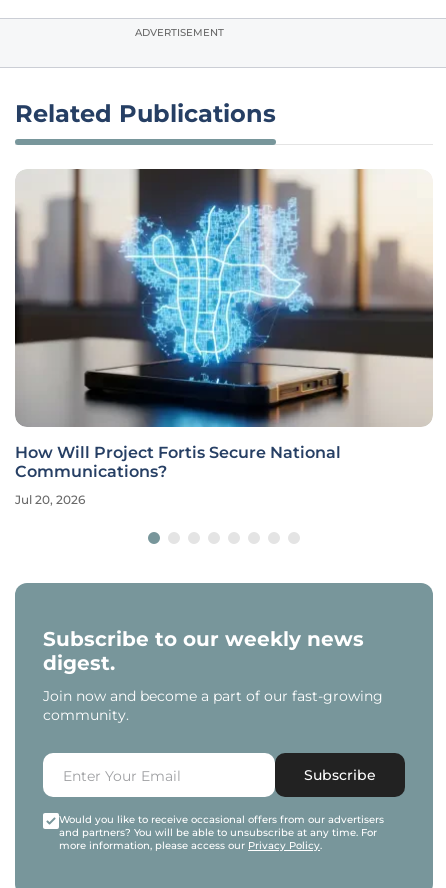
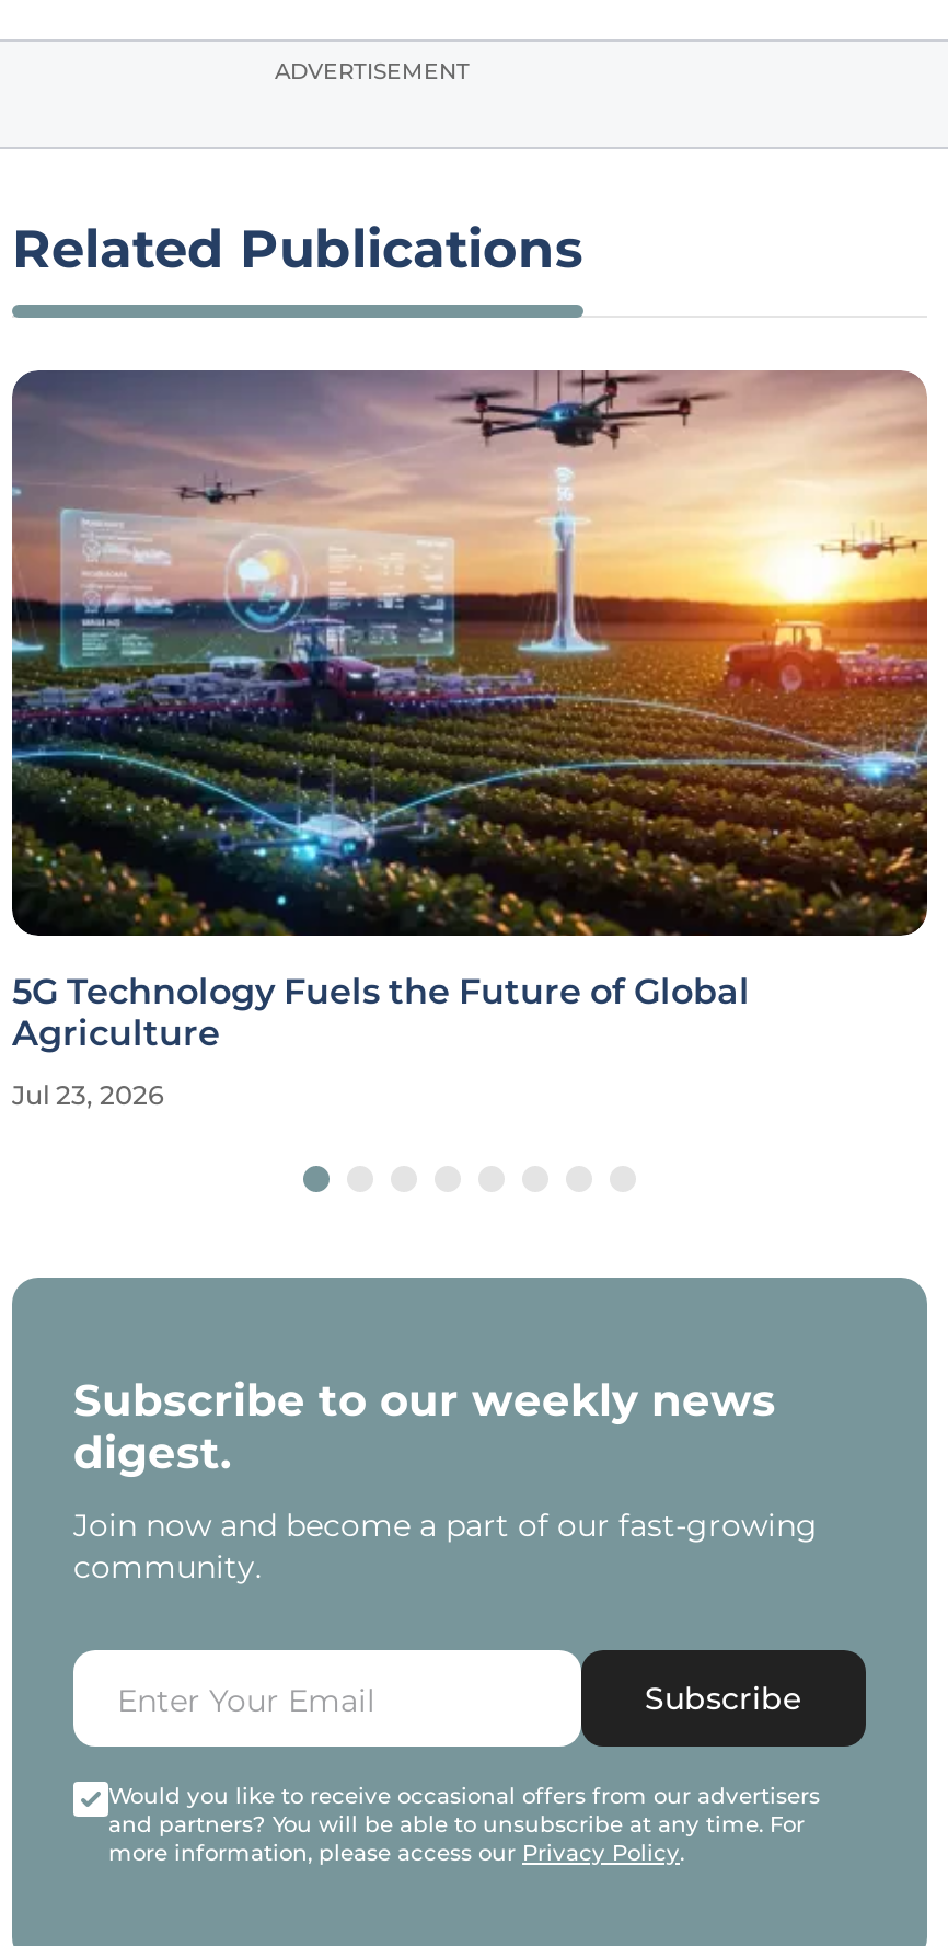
[15,168,433,481] [image] | How Will Project Fortis Secure National | Communications? -> [10,368,929,1055] [image] | 5G Technology Fuels the Future of Global | Agriculture
[15,492,85,507] Jul 20, 2026 -> [12,1079,163,1112] Jul 23, 2026

